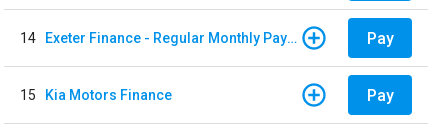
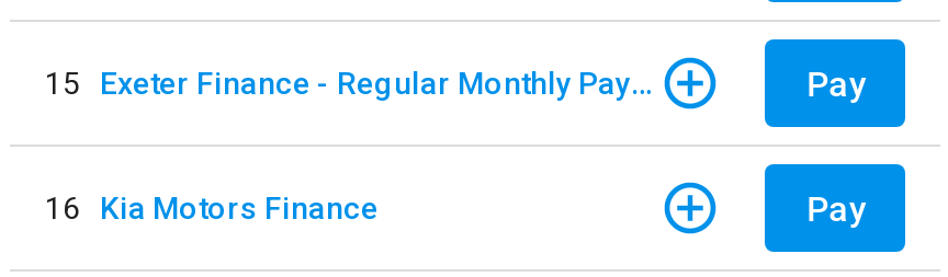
[20,29,36,45] 14 -> [45,65,80,100] 15
[20,86,172,102] 15 Kia Motors Finance -> [45,189,379,224] 16 Kia Motors Finance

